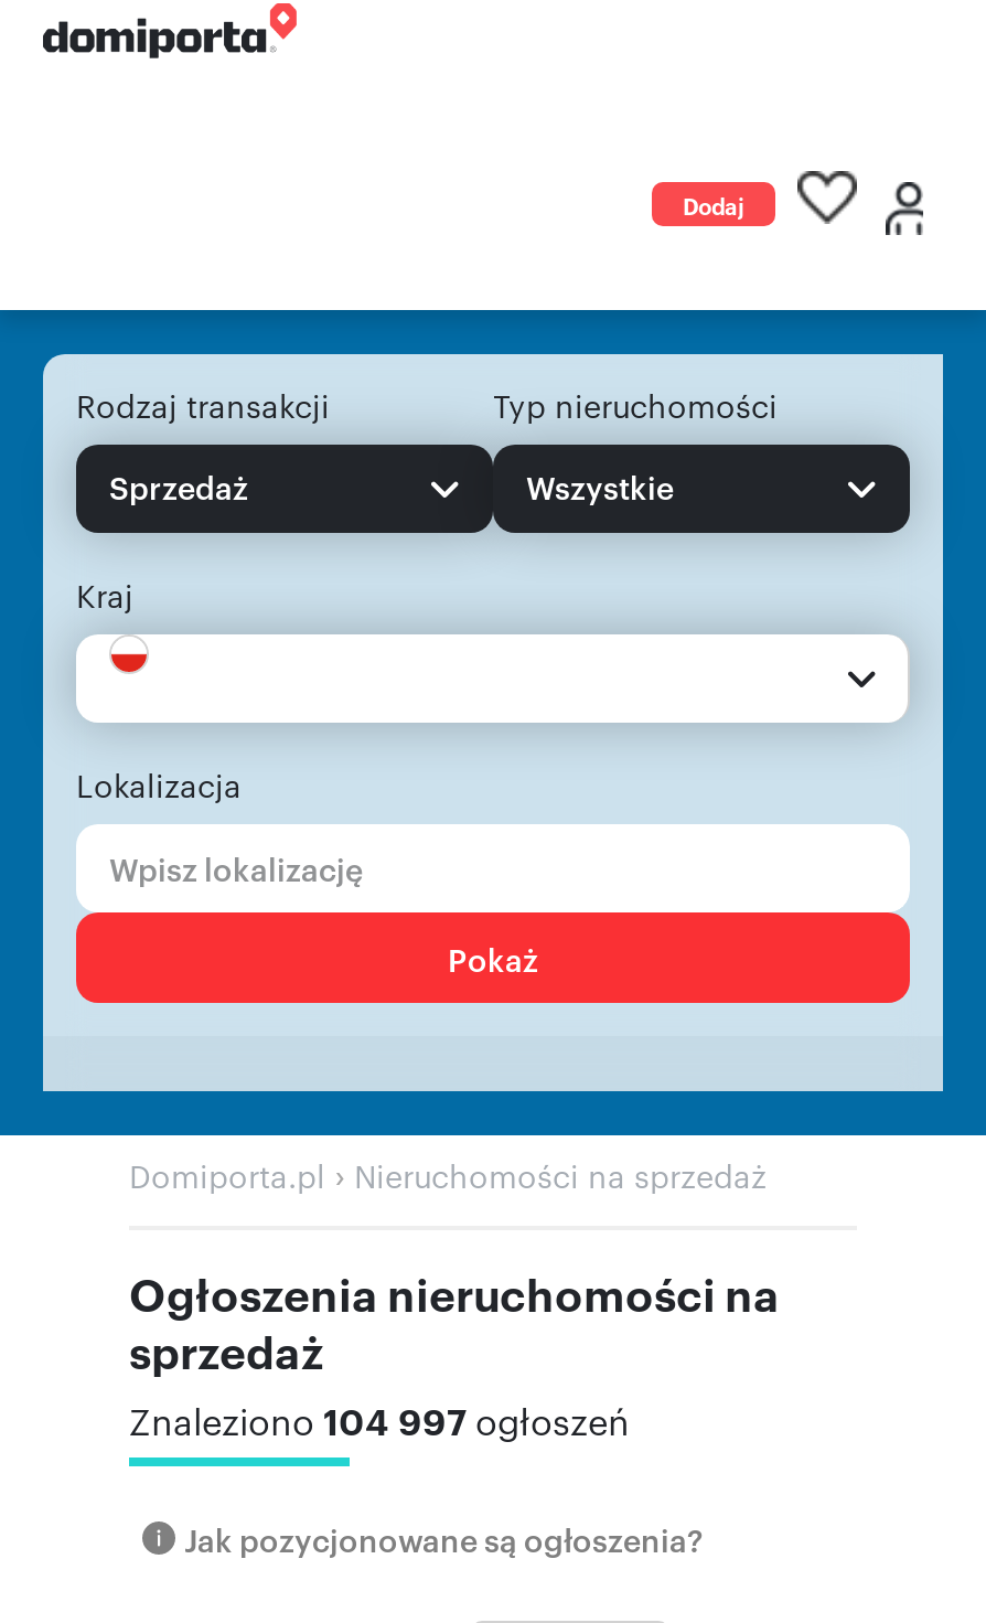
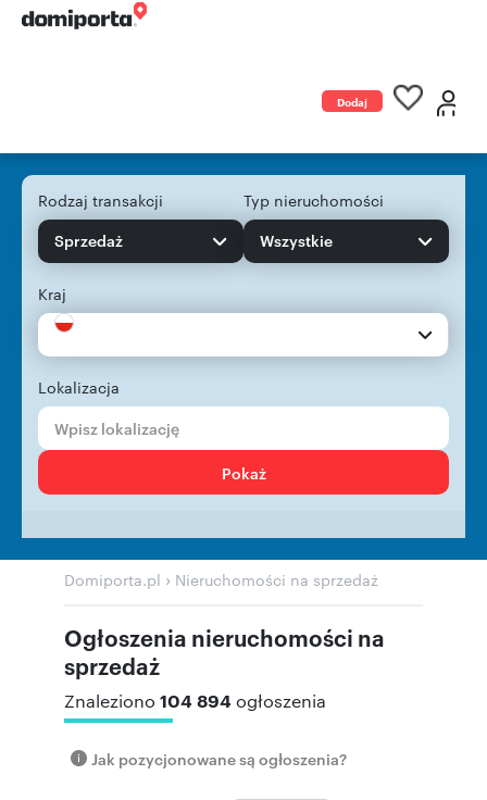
[129,1396,630,1444] Znaleziono 104 997 ogłoszeń -> [64,688,326,712] Znaleziono 104 894 ogłoszenia

